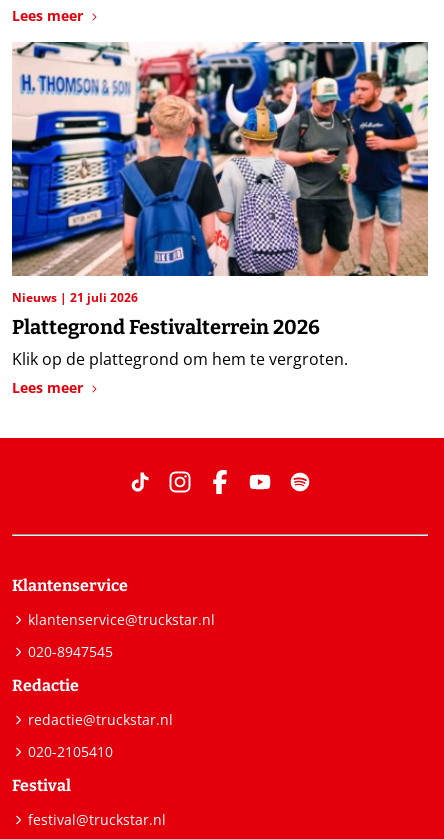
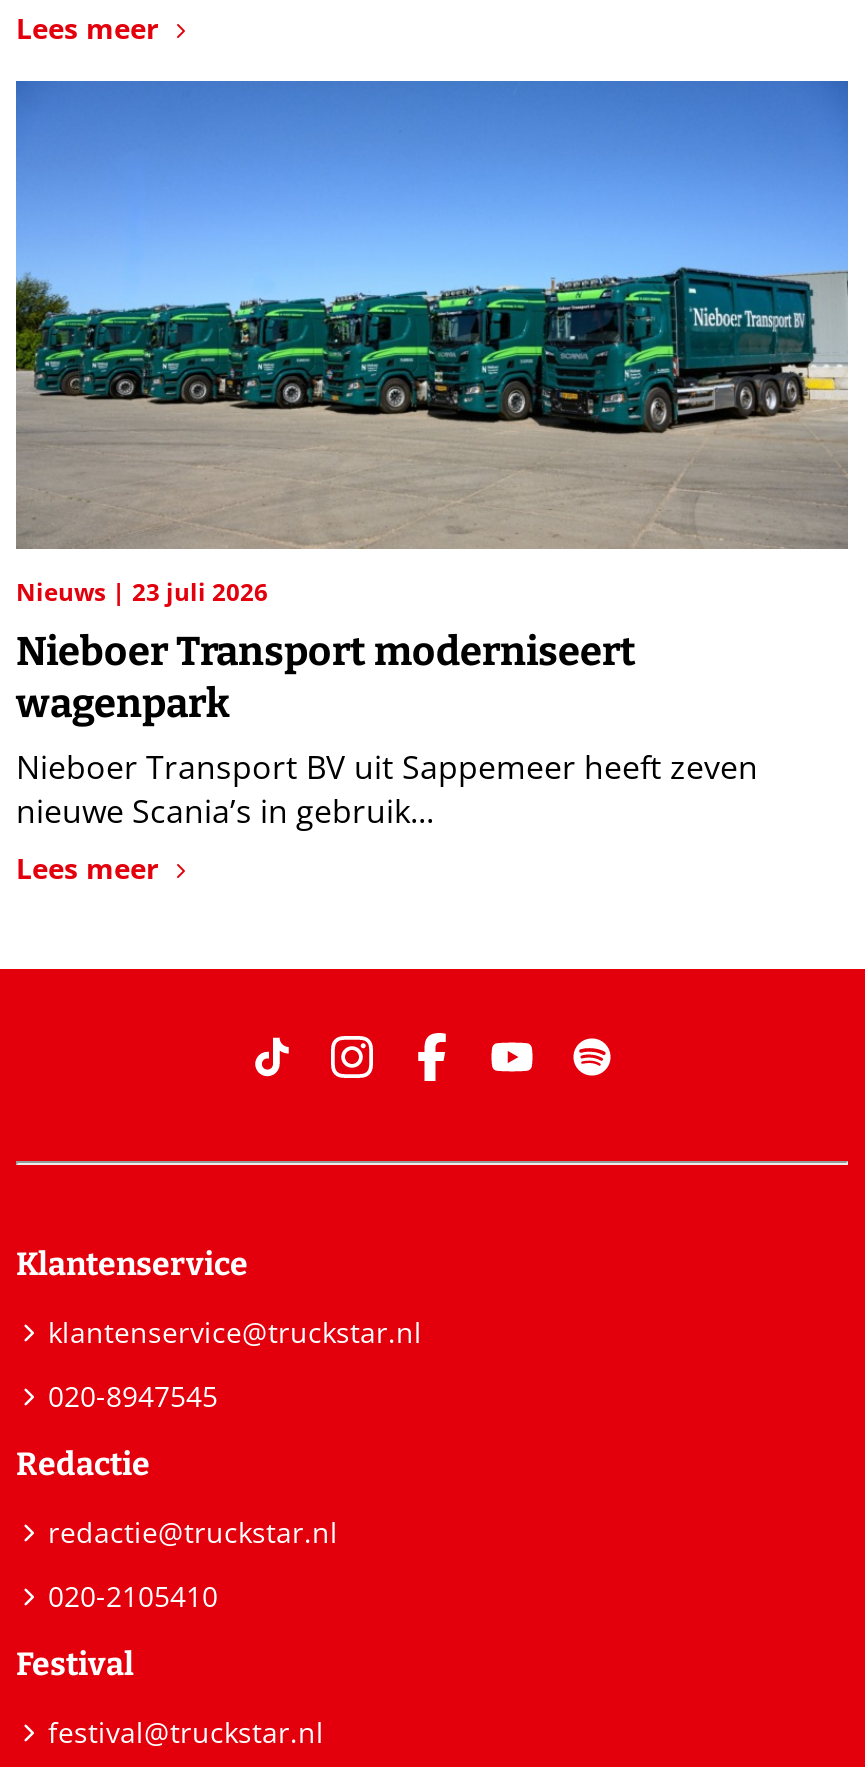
[11,41,429,370] [image] | Nieuws 21 juli 2026 | Plattegrond Festivalterrein 2026 | Klik op de plattegrond om hem te vergroten. -> [14,79,850,834] [image] | Nieuws 23 juli 2026 | Nieboer Transport moderniseert | wagenpark | Nieboer Transport BV uit Sappemeer heeft zeven | nieuwe Scania’s in gebruik...

